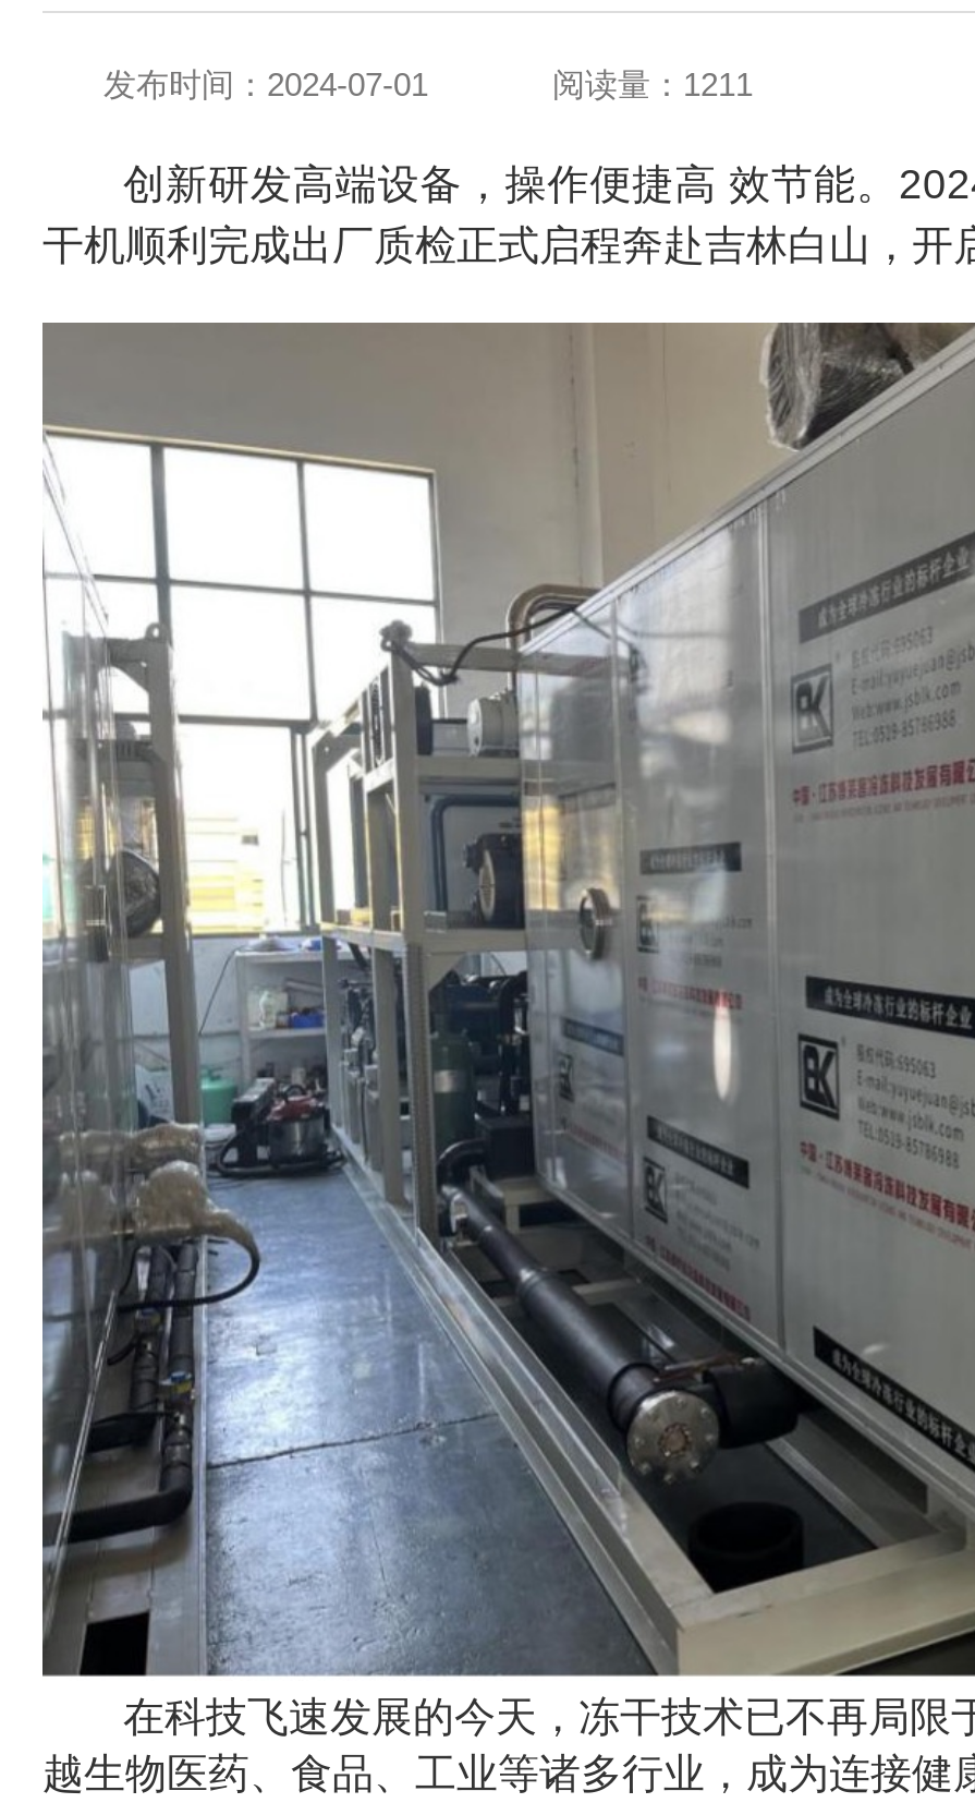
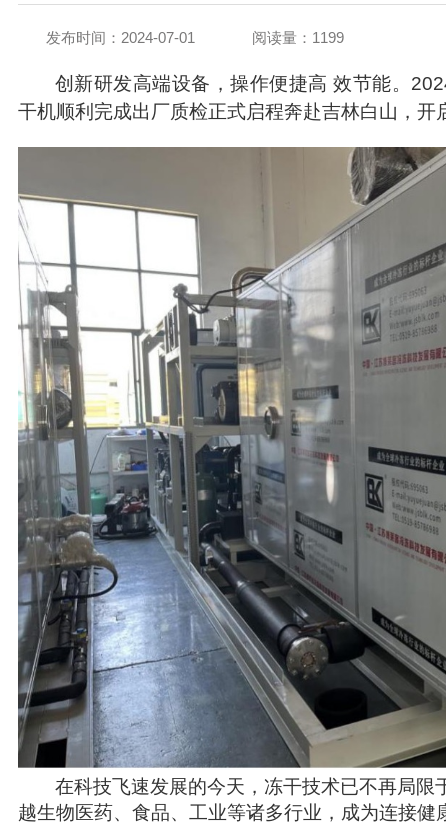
[552,65,753,102] 阅读量：1211 -> [252,29,344,46] 阅读量：1199

